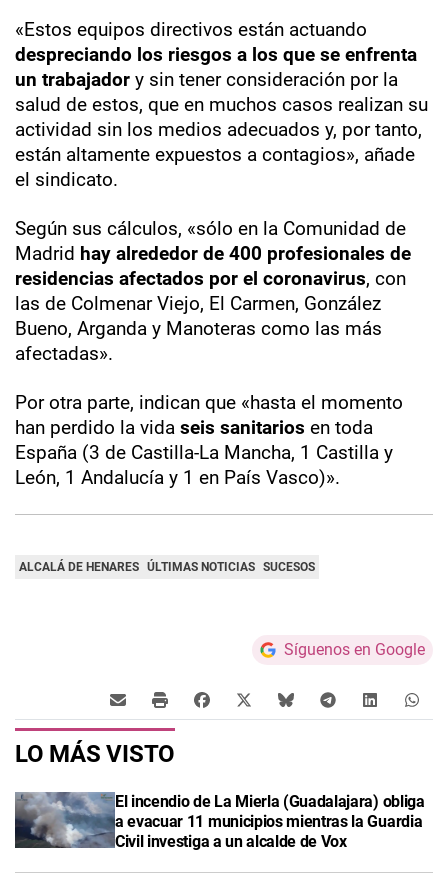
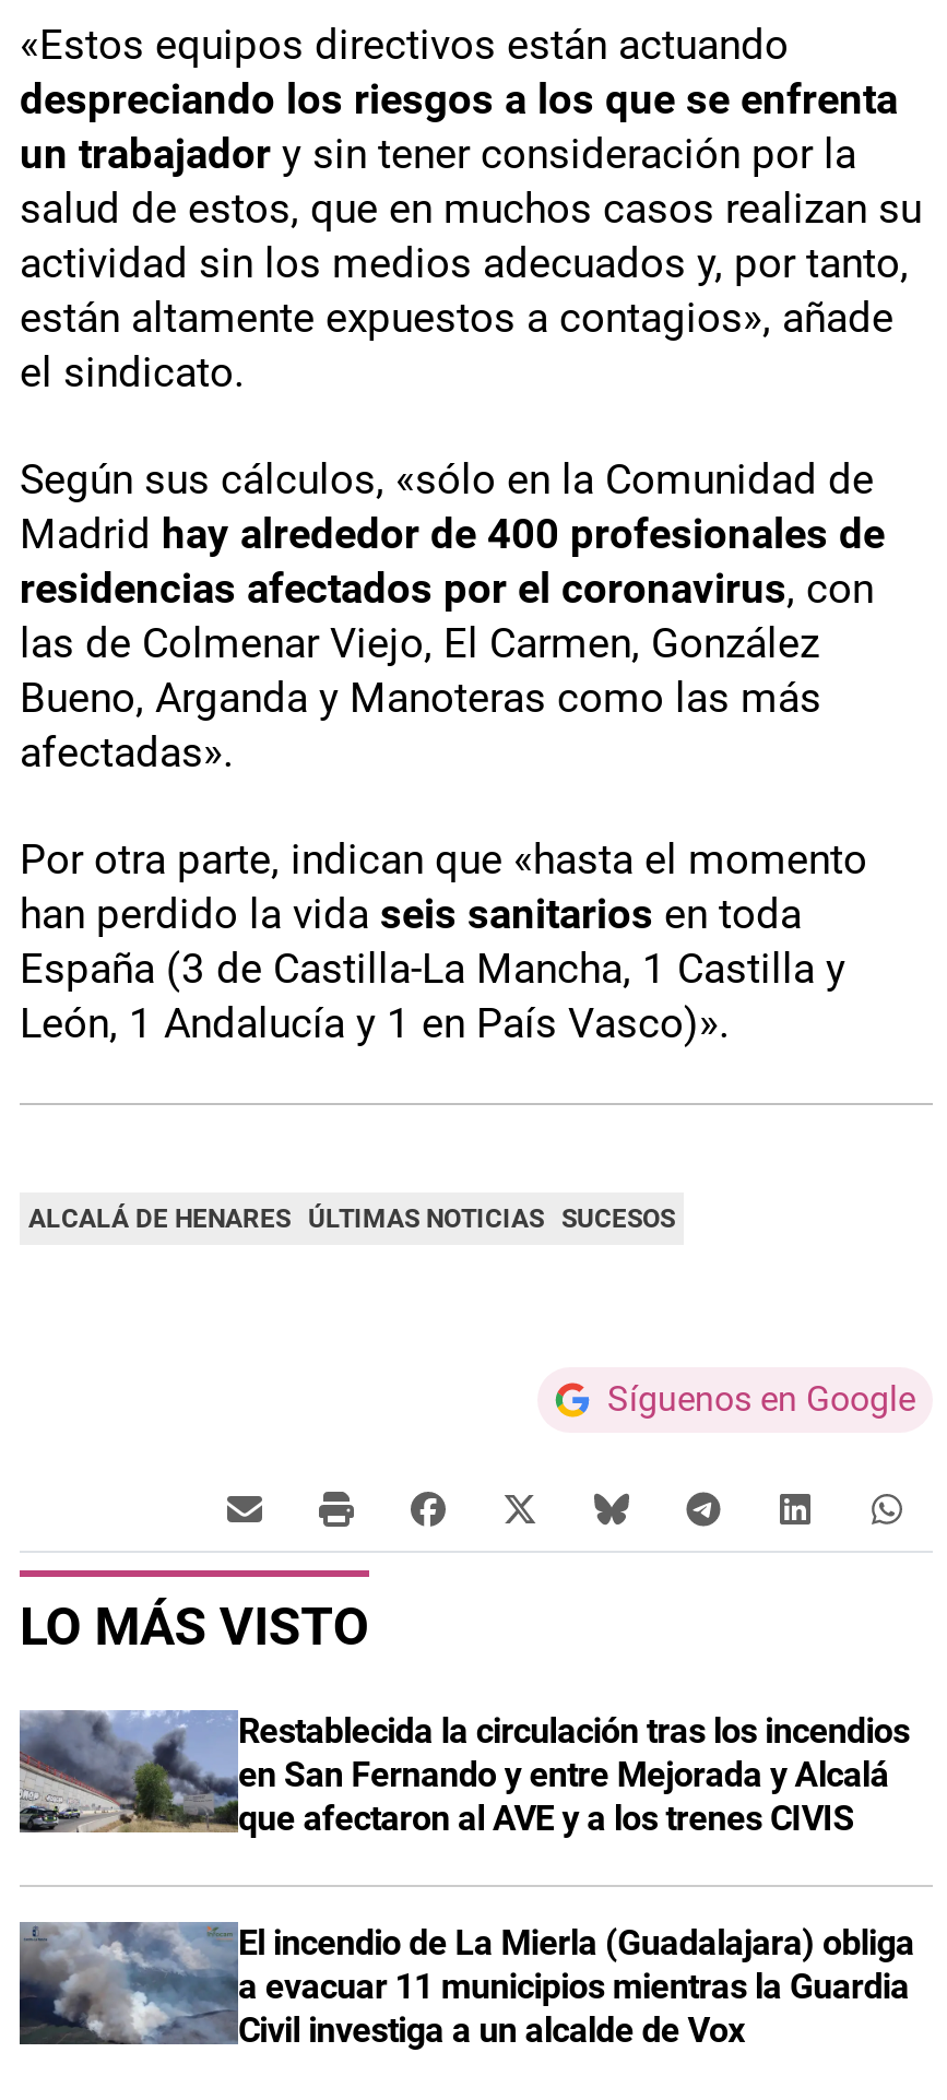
none -> [17,1709,909,1838] [image] | Restablecida la circulación tras los incendios | en San Fernando y entre Mejorada y Alcalá | que afectaron al AVE y a los trenes CIVIS

